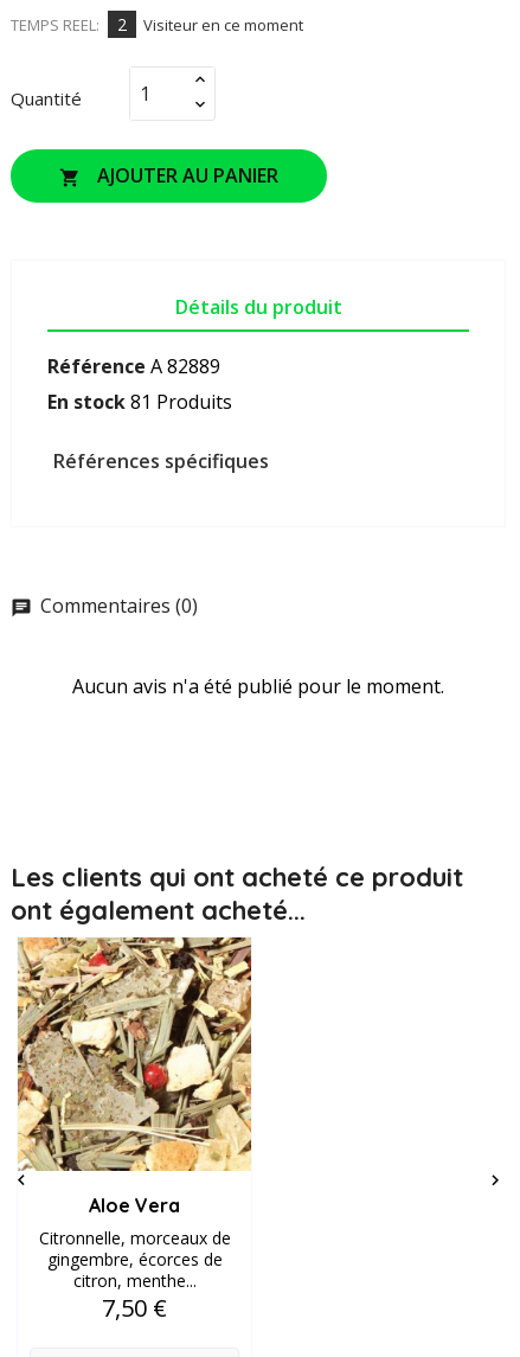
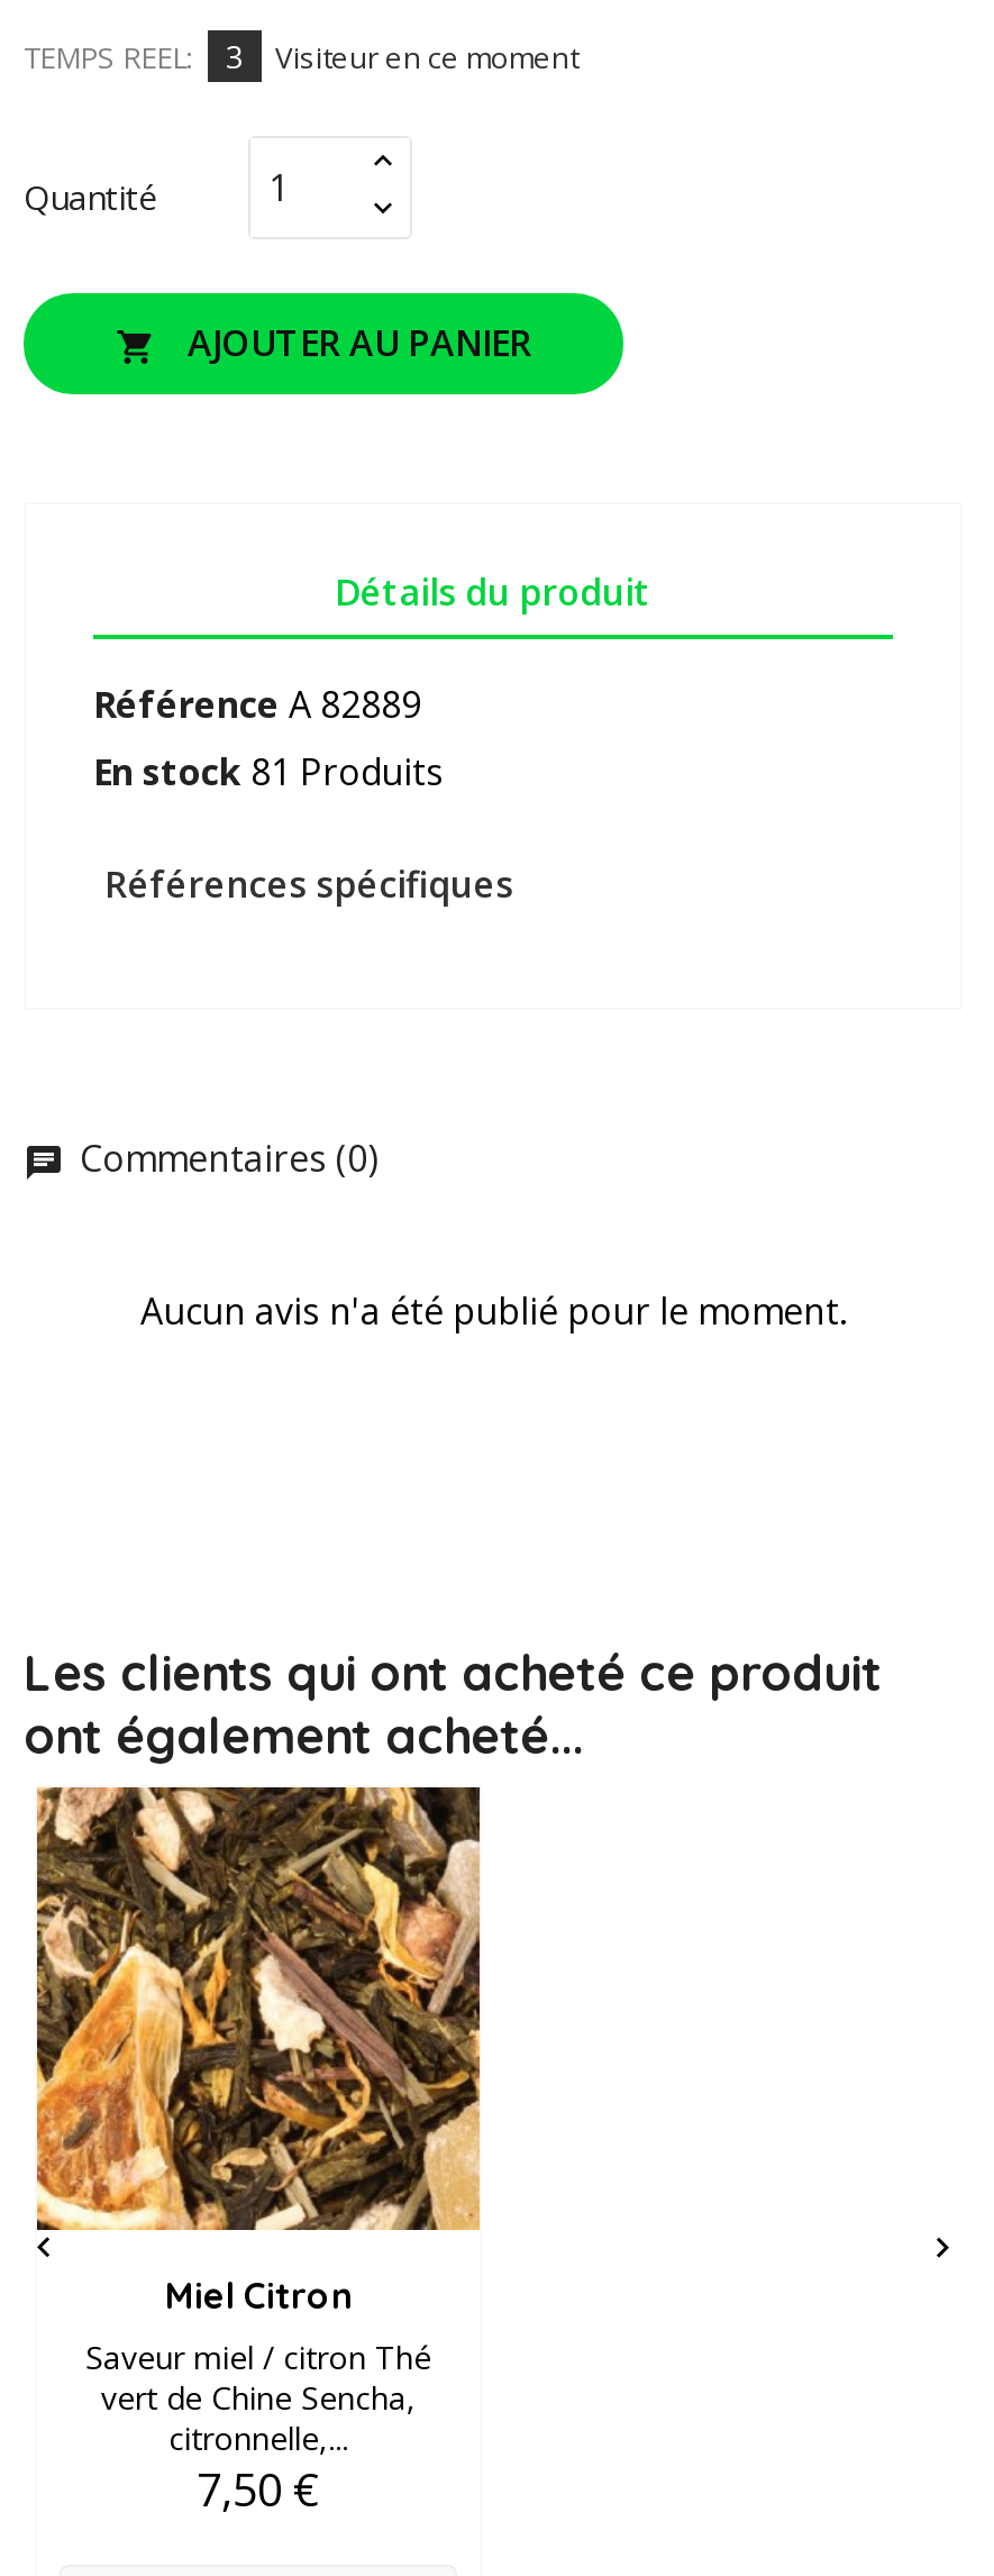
[11,13,303,36] TEMPS REEL: 2 Visiteur en ce moment -> [24,35,578,78] TEMPS REEL: 3 Visiteur en ce moment
[17,936,252,1292] [image] | Aloe Vera | Citronnelle, morceaux de | gingembre, écorces de | citron, menthe... -> [35,1785,482,2460] [image] | Miel Citron | Saveur miel / citron Thé | vert de Chine Sencha, | citronnelle,...

